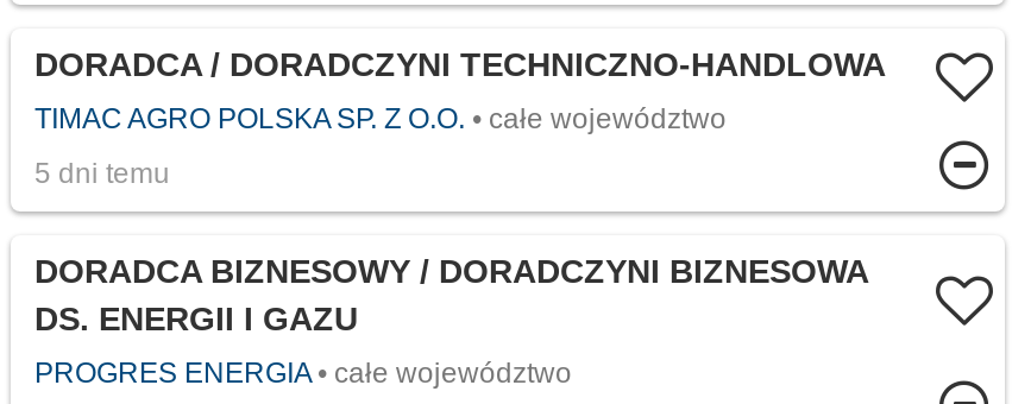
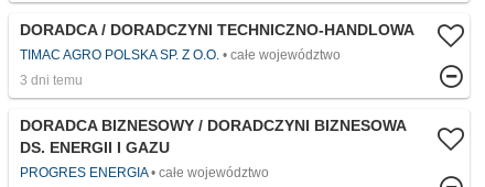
[34,158,170,191] 5 dni temu -> [20,73,83,88] 3 dni temu

